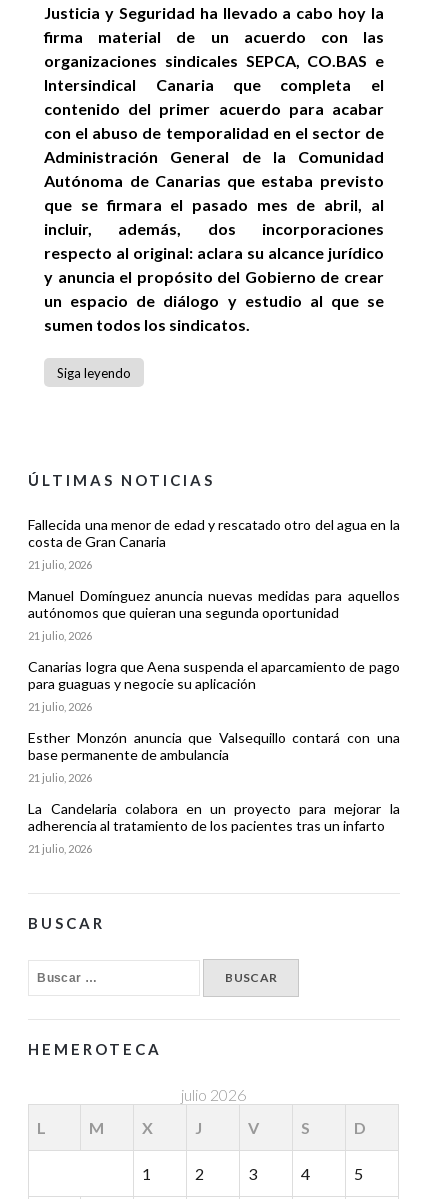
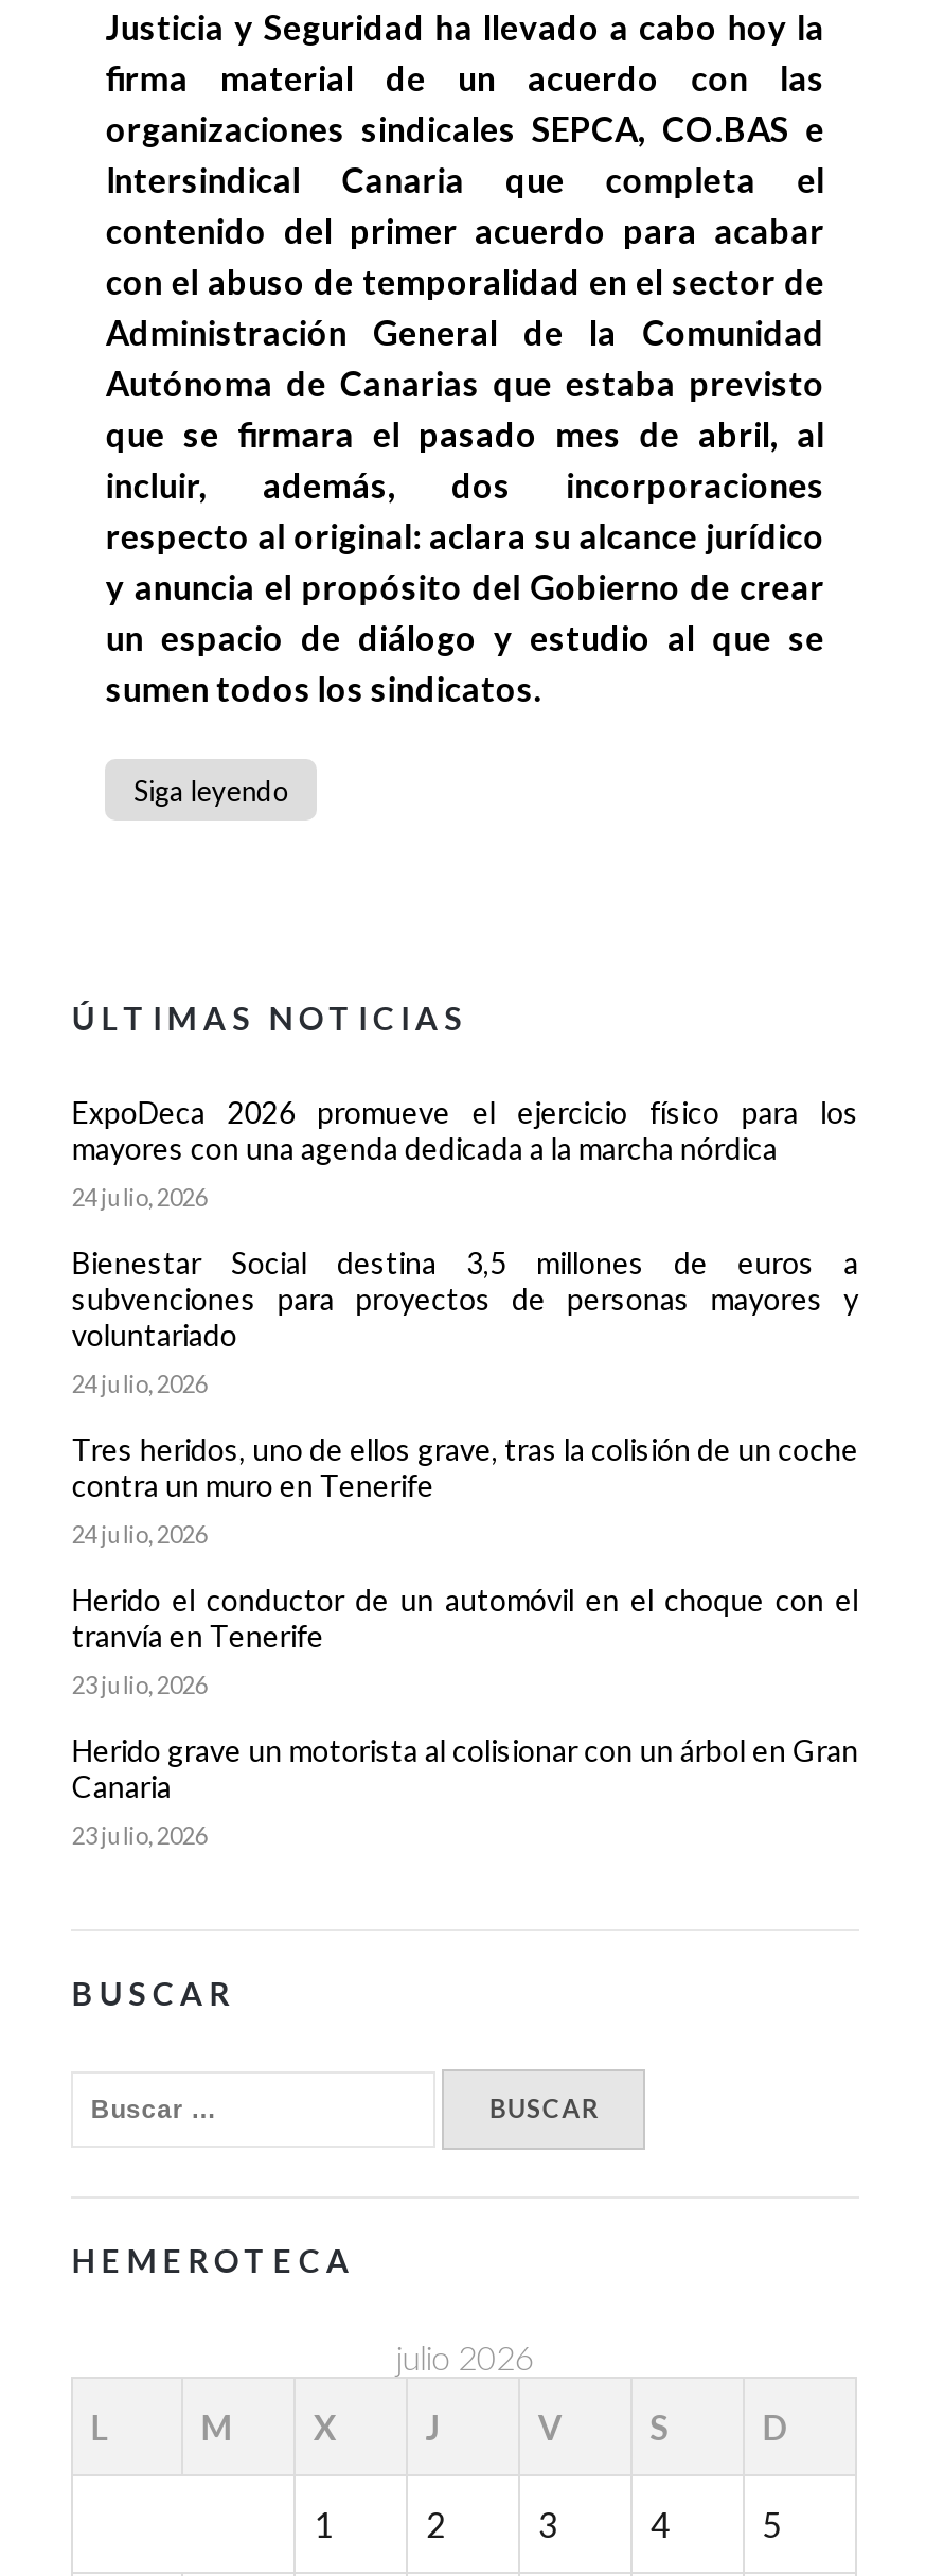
[28,516,400,550] Fallecida una menor de edad y rescatado otro del agua en la | costa de Gran Canaria -> [72,1094,858,1167] ExpoDeca 2026 promueve el ejercicio físico para los | mayores con una agenda dedicada a la marcha nórdica
[28,558,92,571] 21 julio, 2026 -> [72,1183,207,1211] 24 julio, 2026
[28,587,400,621] Manuel Domínguez anuncia nuevas medidas para aquellos | autónomos que quieran una segunda oportunidad -> [72,1245,858,1353] Bienestar Social destina 3,5 millones de euros a | subvenciones para proyectos de personas mayores y | voluntariado
[28,629,92,642] 21 julio, 2026 -> [72,1370,207,1398] 24 julio, 2026
[28,658,400,692] Canarias logra que Aena suspenda el aparcamiento de pago | para guaguas y negocie su aplicación -> [72,1432,858,1504] Tres heridos, uno de ellos grave, tras la colisión de un coche | contra un muro en Tenerife
[28,700,92,713] 21 julio, 2026 -> [72,1521,207,1548] 24 julio, 2026
[28,729,400,763] Esther Monzón anuncia que Valsequillo contará con una | base permanente de ambulancia -> [72,1582,858,1654] Herido el conductor de un automóvil en el choque con el | tranvía en Tenerife
[28,771,92,784] 21 julio, 2026 -> [72,1671,207,1699] 23 julio, 2026
[28,800,400,834] La Candelaria colabora en un proyecto para mejorar la | adherencia al tratamiento de los pacientes tras un infarto -> [72,1733,858,1805] Herido grave un motorista al colisionar con un árbol en Gran | Canaria
[28,842,92,855] 21 julio, 2026 -> [72,1822,207,1849] 23 julio, 2026

